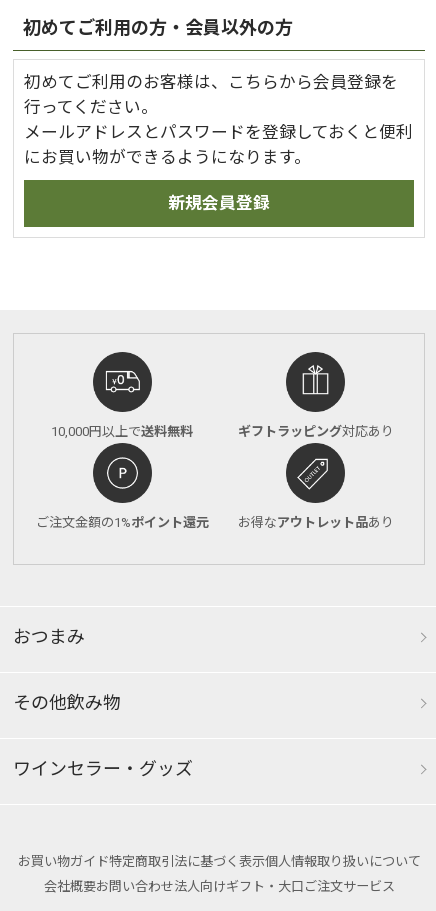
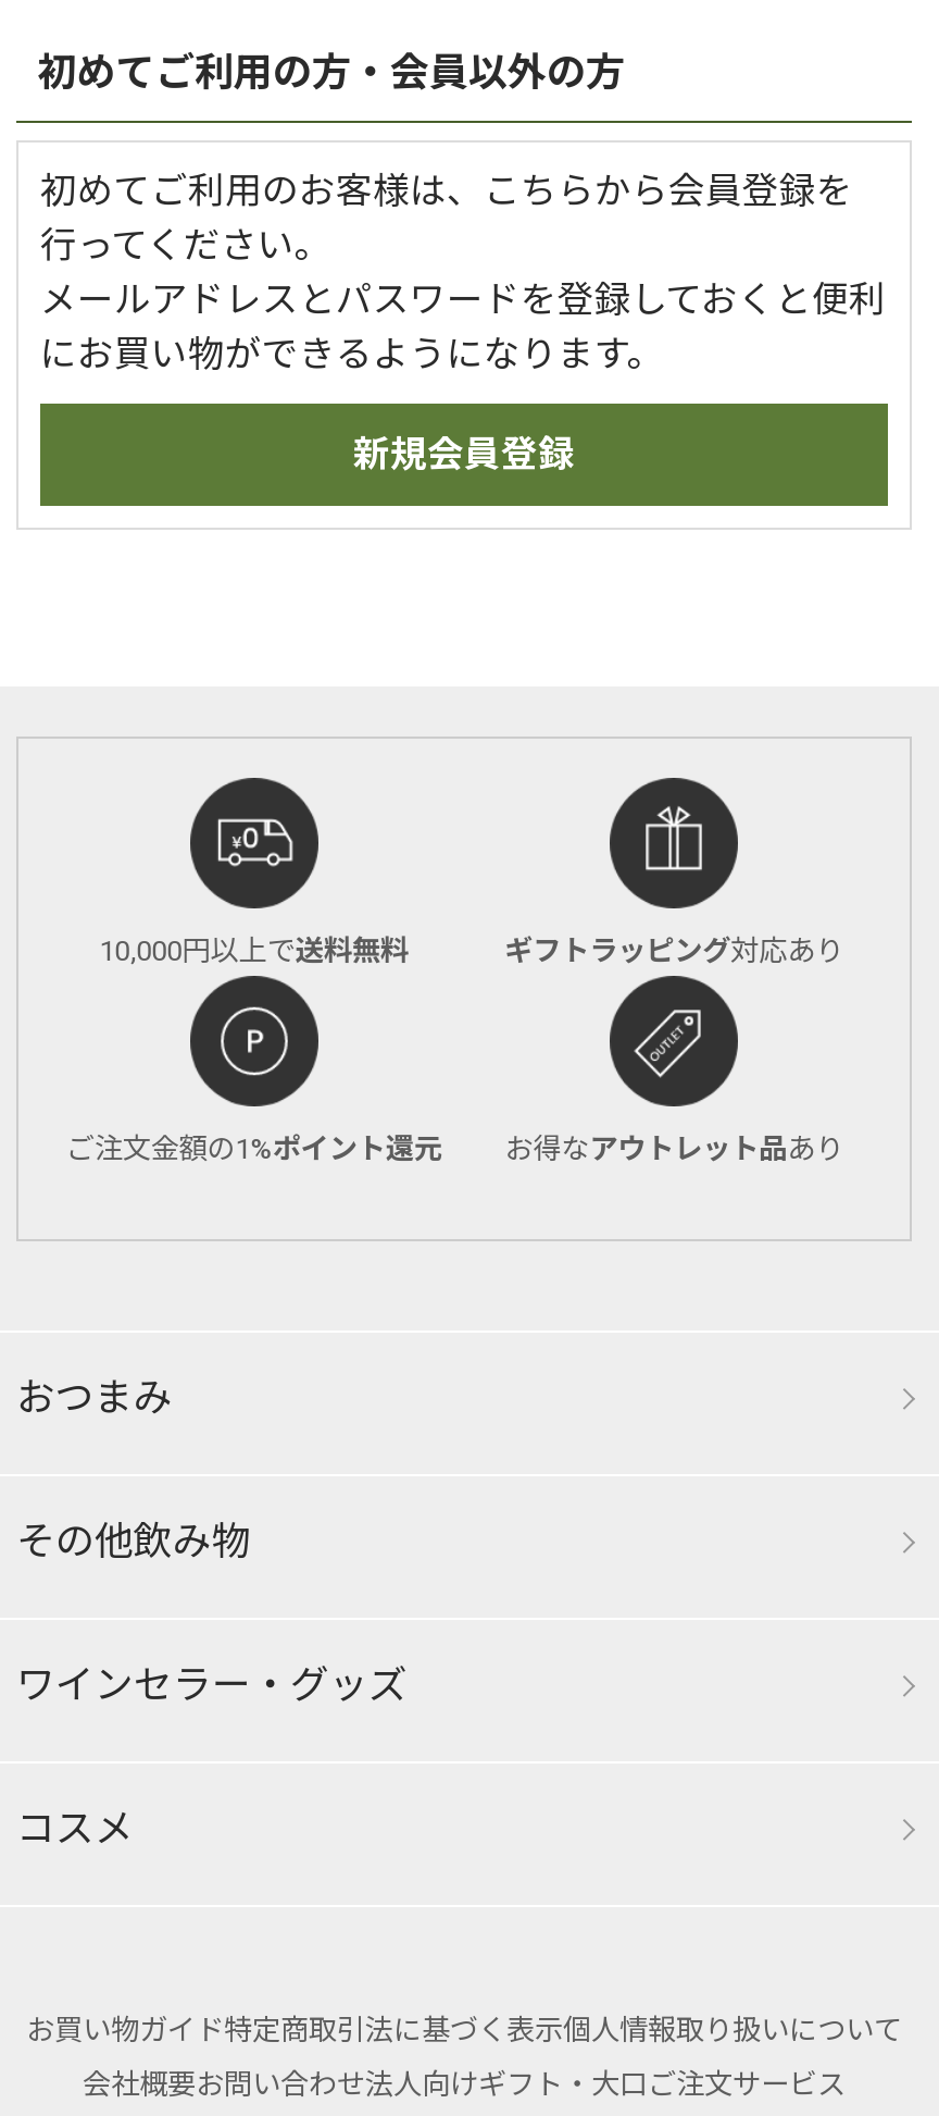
none -> [16,1800,133,1859] コスメ

